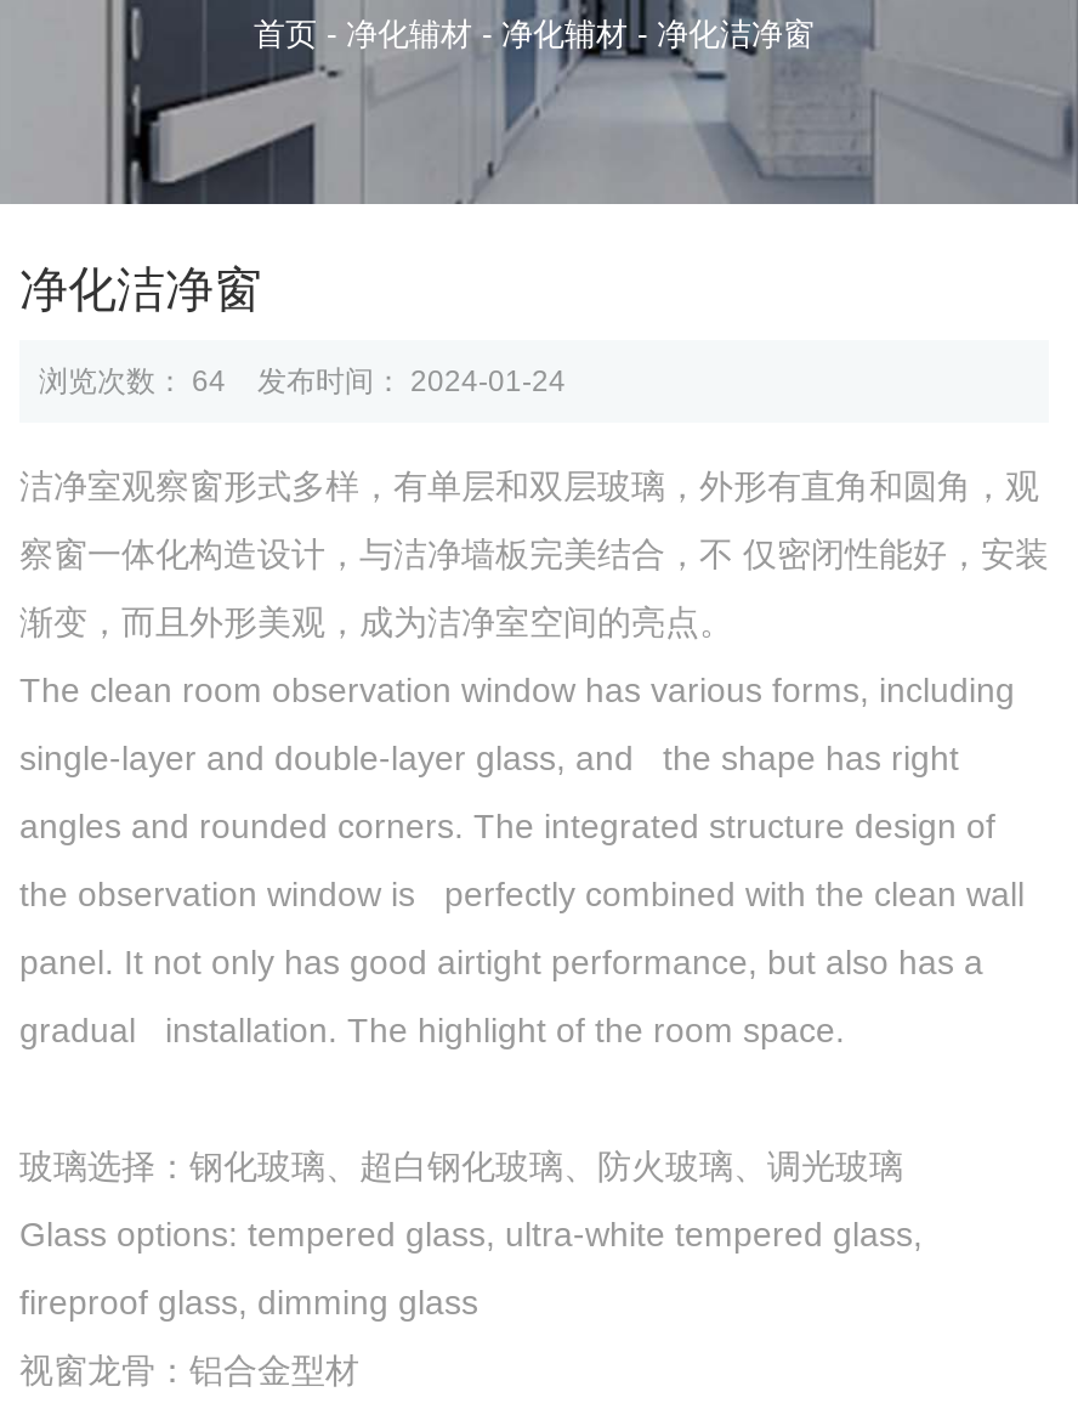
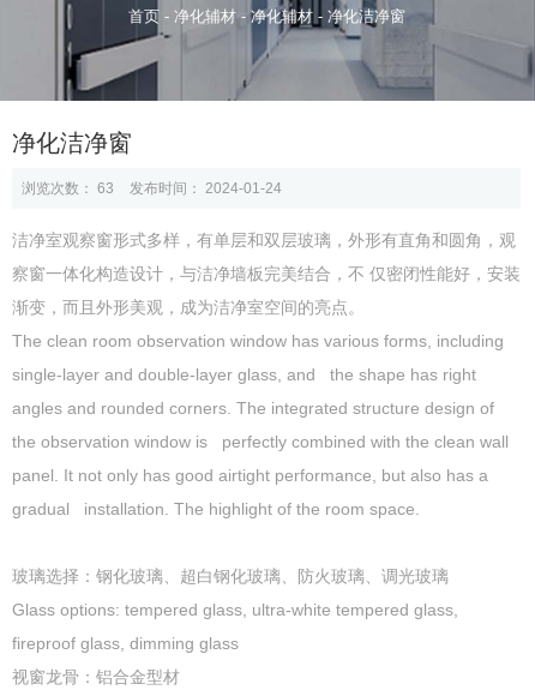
[39,364,566,398] 浏览次数：64 发布时间： 2024-01-24 -> [22,180,282,197] 浏览次数：63 发布时间： 2024-01-24

